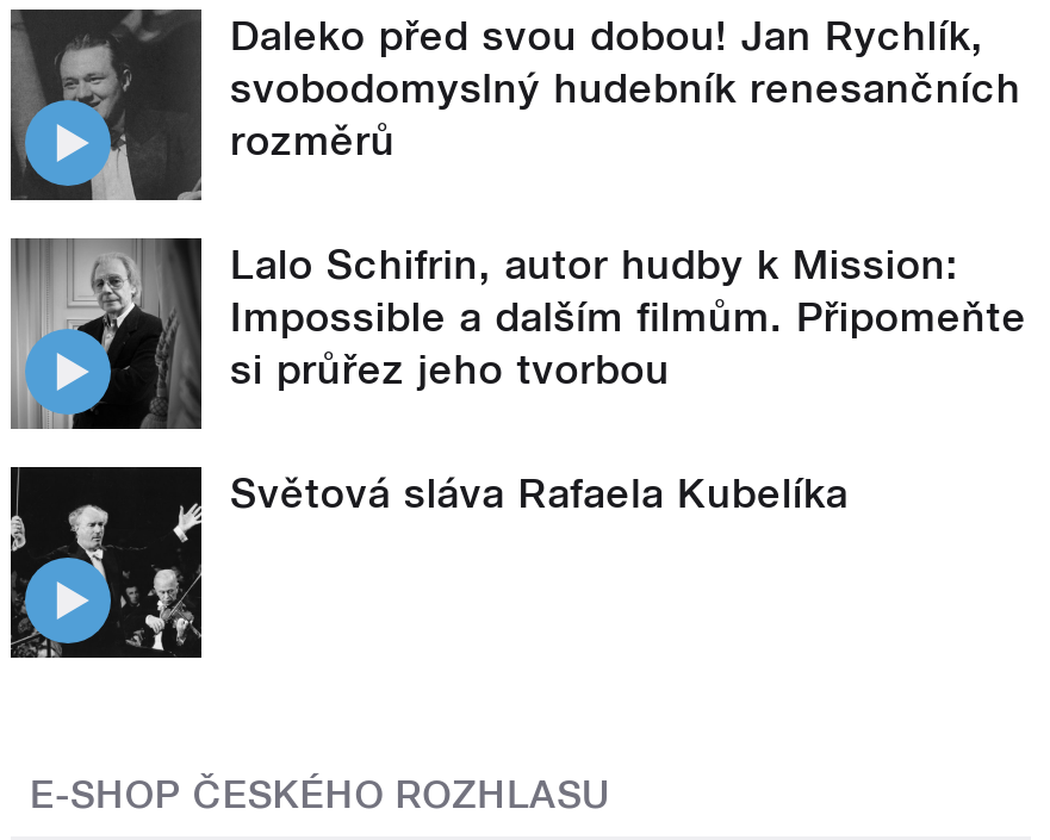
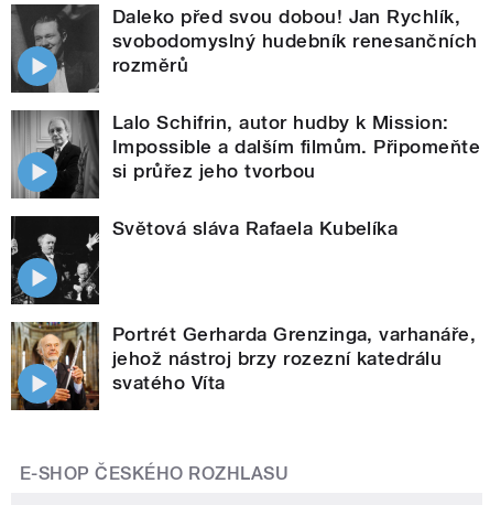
none -> [10,321,476,410] [image] | Portrét Gerharda Grenzinga, varhanáře, | jehož nástroj brzy rozezní katedrálu | svatého Víta

